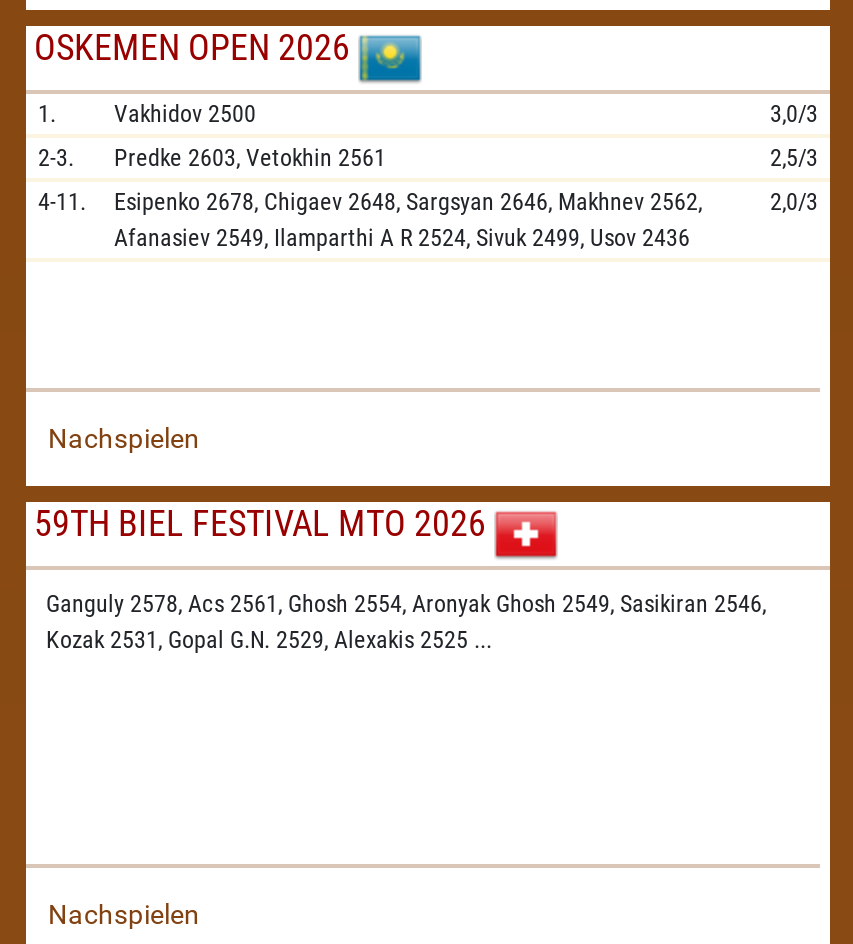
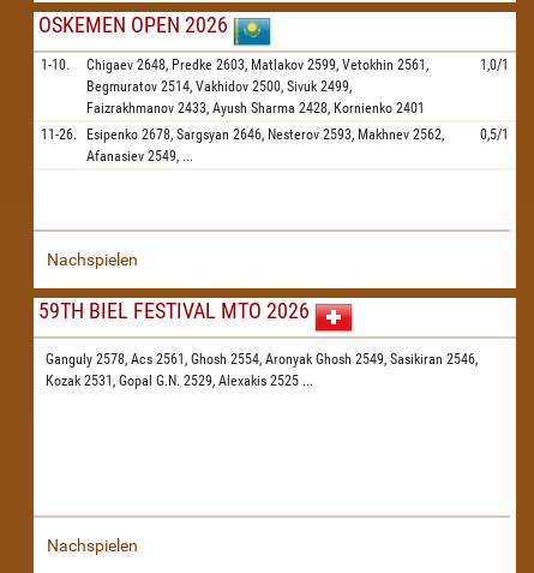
[38,100,818,128] 1. | Vakhidov 2500 | 3,0/3 -> [41,56,428,117] 1-10. | Chigaev 2648, Predke 2603, Matlakov 2599, Vetokhin 2561, | Begmuratov 2514, Vakhidov 2500, Sivuk 2499, | Faizrakhmanov 2433, Ayush Sharma 2428, Kornienko 2401
[38,144,818,172] 2-3. | Predke 2603, Vetokhin 2561 | 2,5/3 -> [480,56,509,73] 1,0/1
[38,188,702,252] 4-11. | Esipenko 2678, Chigaev 2648, Sargsyan 2646, Makhnev 2562, | Afanasiev 2549, Ilamparthi A R 2524, Sivuk 2499, Usov 2436 -> [41,126,444,165] 11-26. Esipenko 2678, Sargsyan 2646, Nesterov 2593, Makhnev 2562, | Afanasiev 2549,...
[770,188,818,216] 2,0/3 -> [480,126,509,143] 0,5/1

